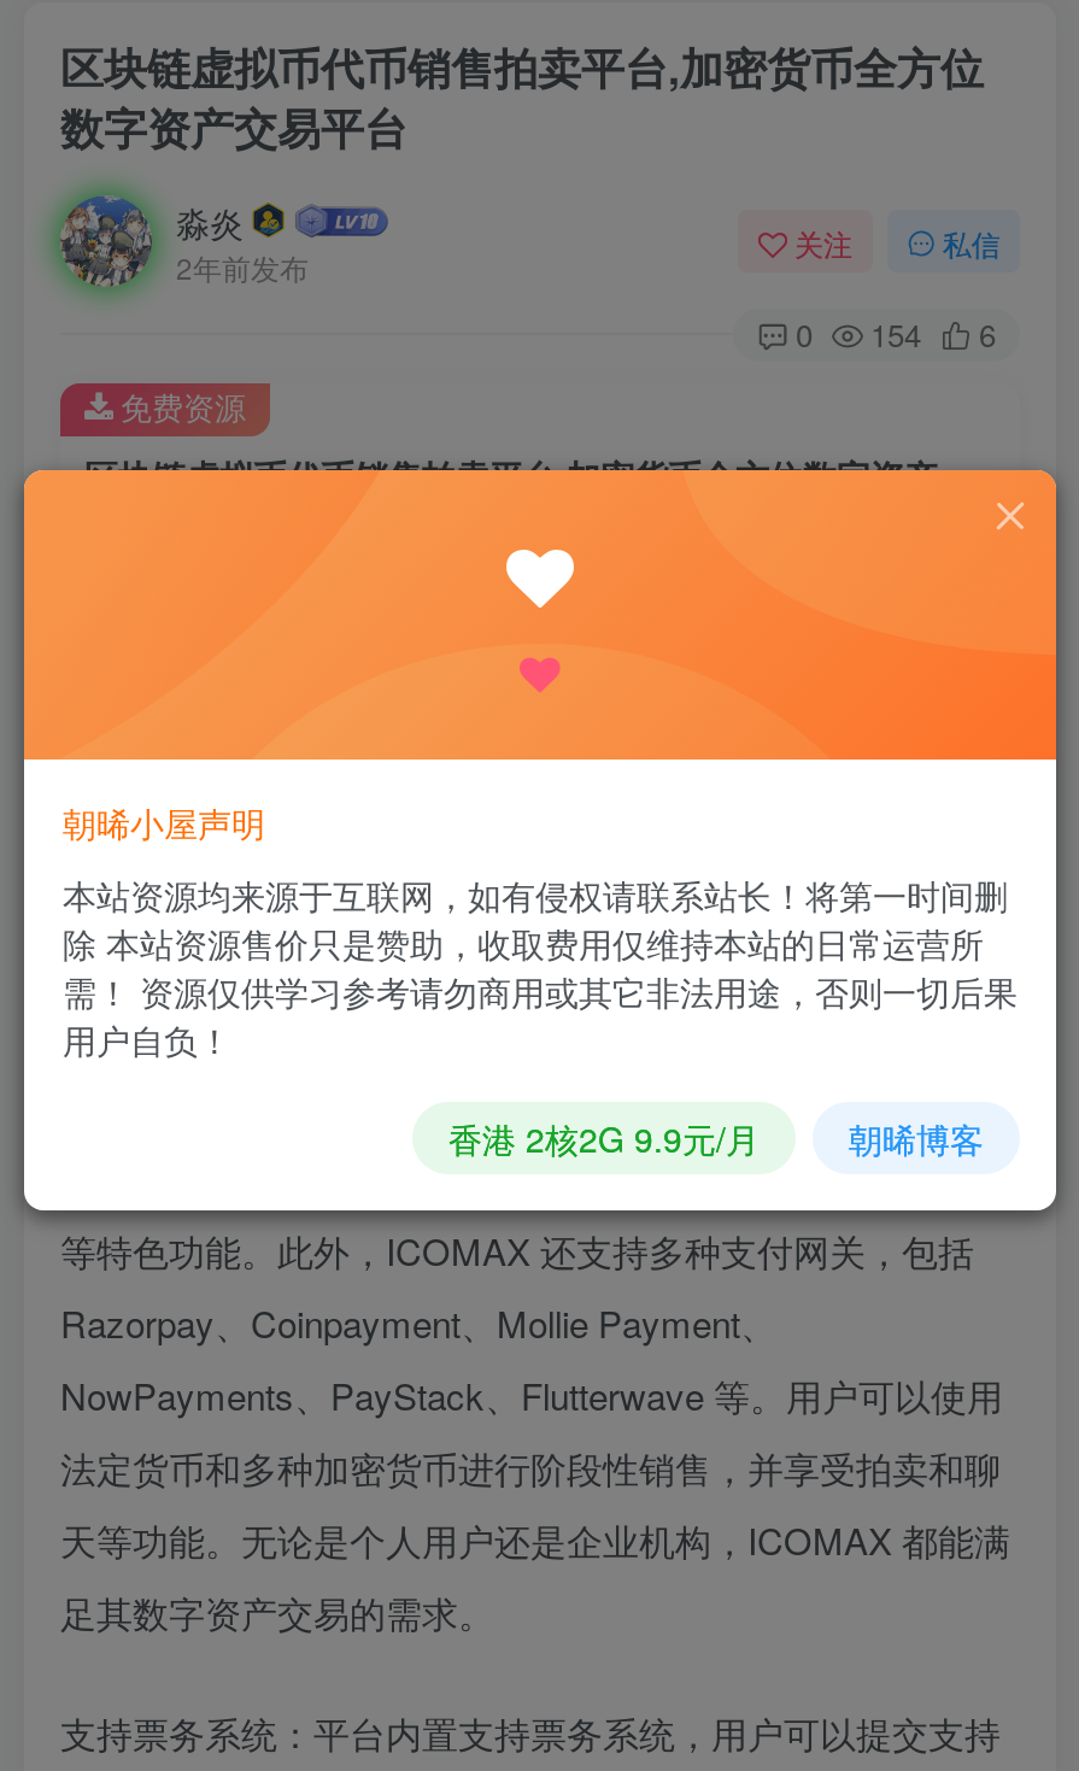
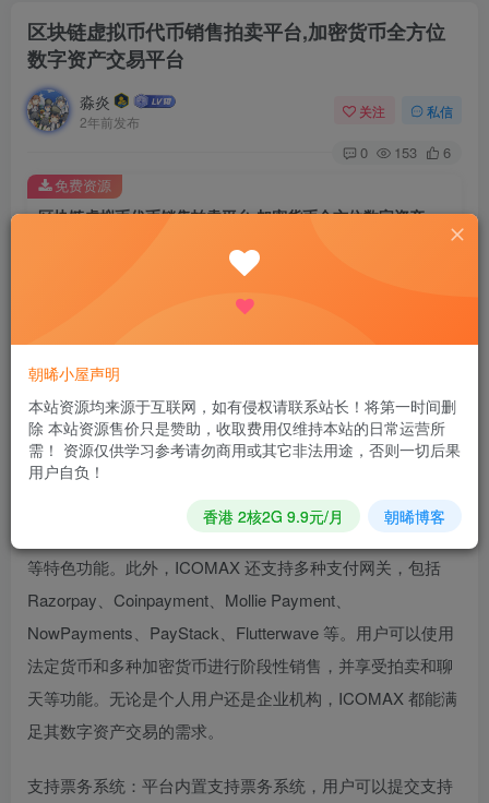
[796,311,996,357] 0 154 6 -> [360,142,451,163] 0 153 6

